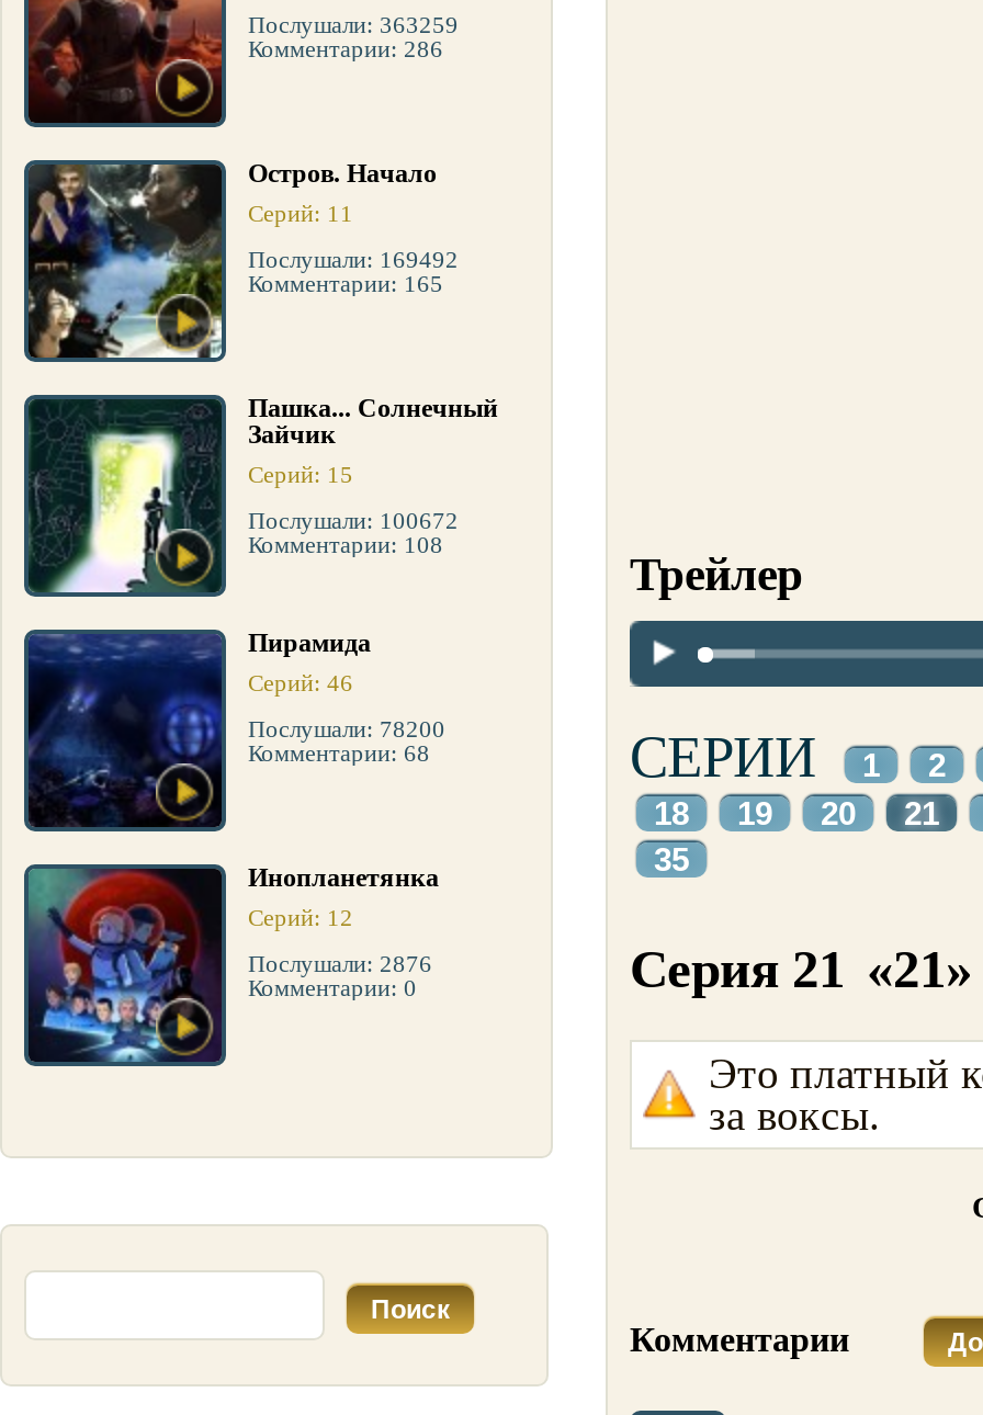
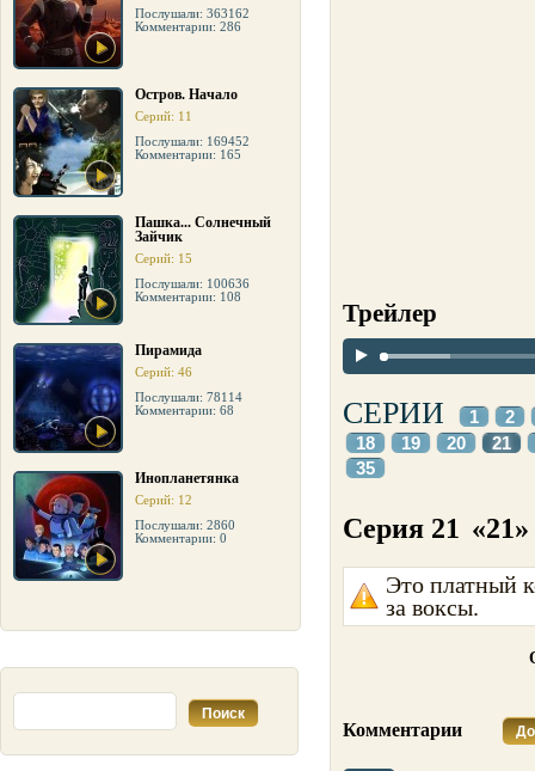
[248,11,459,37] Послушали: 363259 -> [135,6,250,20] Послушали: 363162
[248,246,459,272] Послушали: 169492 -> [135,134,250,148] Послушали: 169452
[248,507,459,533] Послушали: 100672 -> [135,276,250,290] Послушали: 100636
[248,715,445,742] Послушали: 78200 -> [135,390,242,404] Послушали: 78114
[248,950,432,976] Послушали: 2876 -> [135,518,235,532] Послушали: 2860

